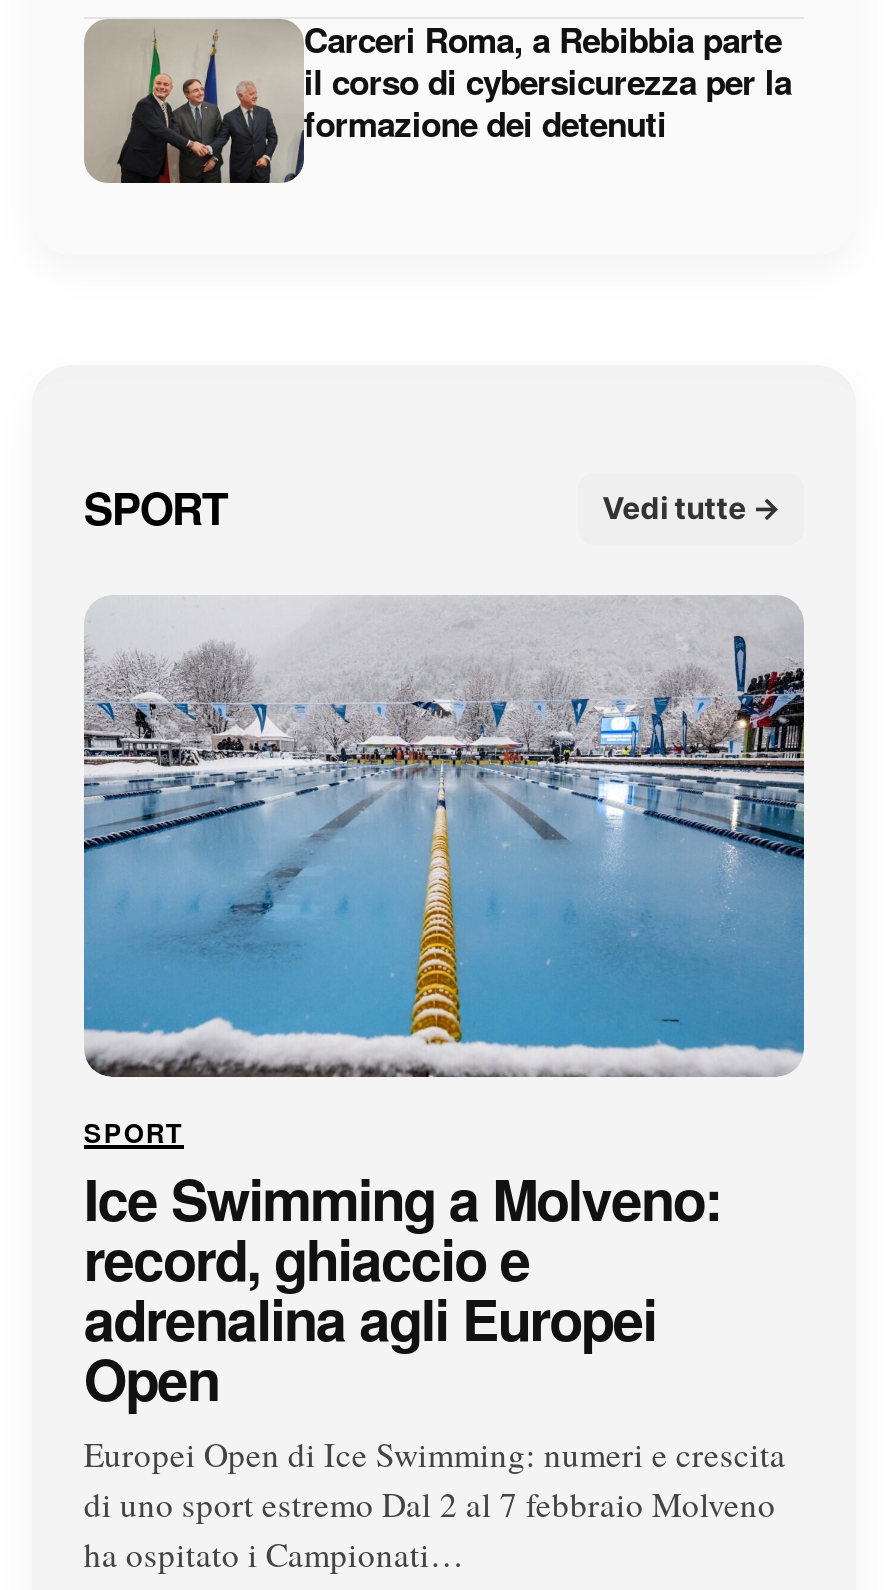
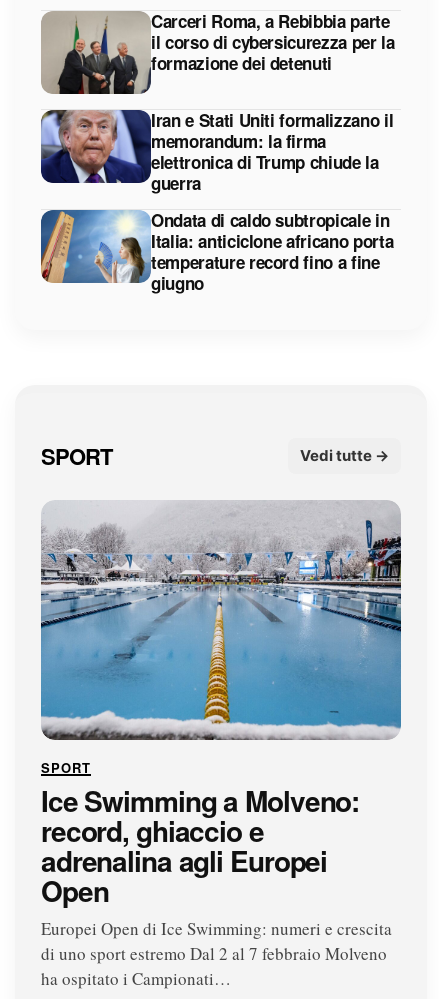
none -> [40,108,393,295] [image] | Iran e Stati Uniti formalizzano il | memorandum: la firma | elettronica di Trump chiude la | guerra | Ondata di caldo subtropicale in | Italia: anticiclone africano porta | temperature record fino a fine | giugno
none -> [40,209,136,284] [image]

